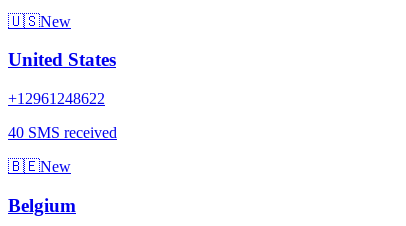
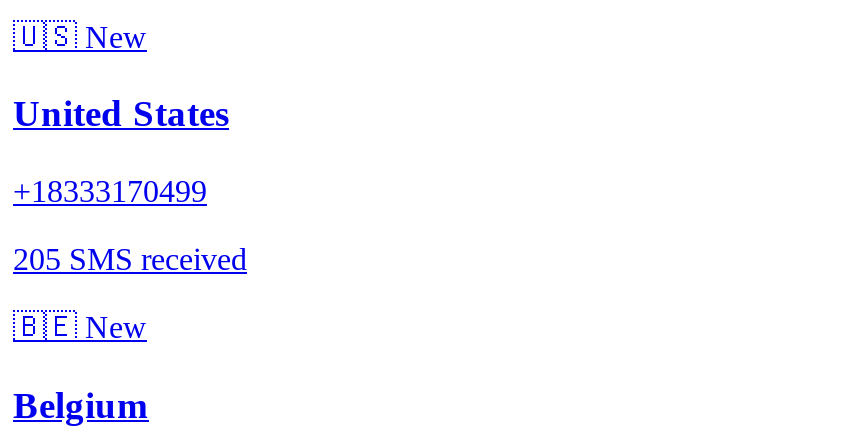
[8,90,105,107] +12961248622 -> [13,174,207,208] +18333170499
[8,124,117,141] 40 SMS received -> [13,242,247,276] 205 SMS received

